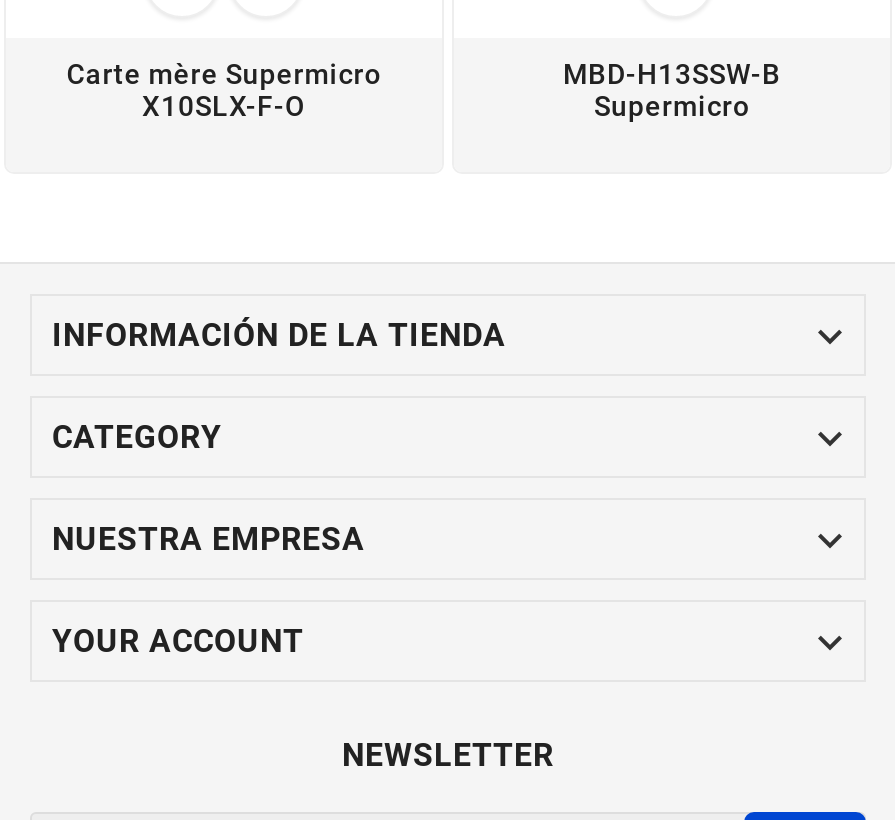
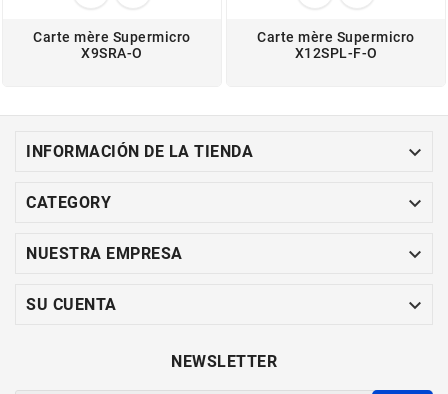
[563,57,781,121] MBD-H13SSW-B | Supermicro -> [257,29,415,61] Carte mère Supermicro | X12SPL-F-O
[142,89,306,121] X10SLX-F-O -> [81,45,143,61] X9SRA-O
[52,621,304,659] YOUR ACCOUNT -> [26,295,116,314] SU CUENTA

